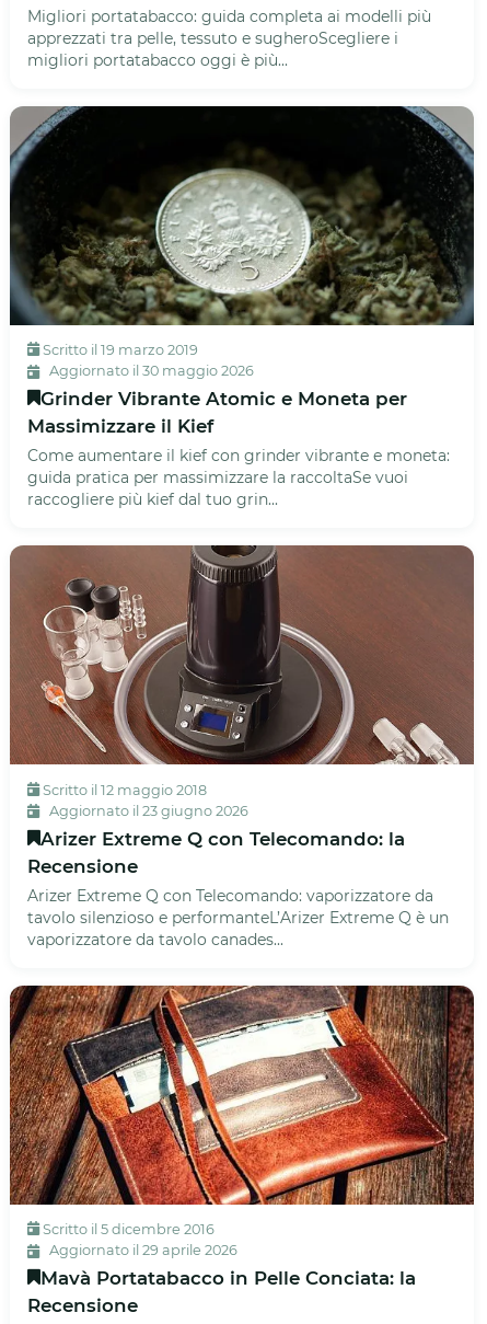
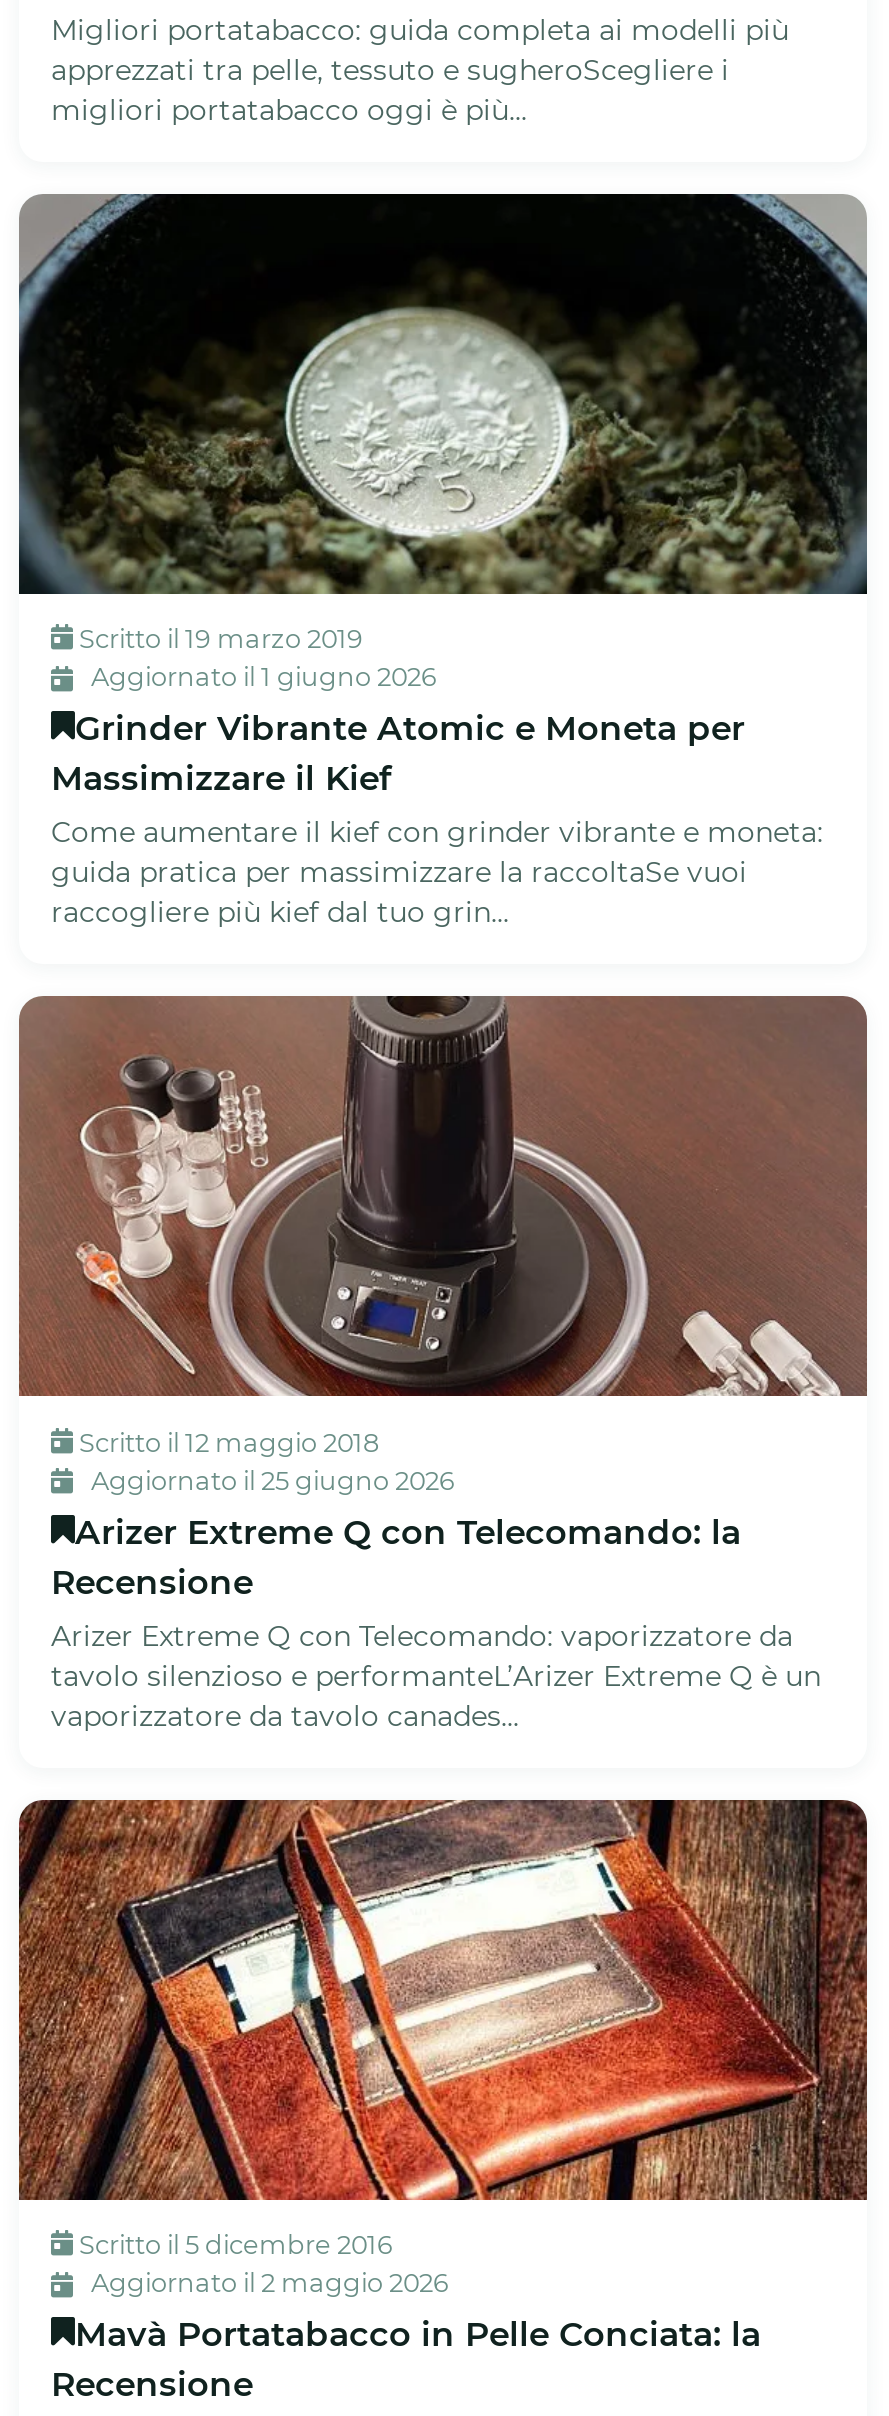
[46,363,254,379] Aggiornato il 30 maggio 2026 -> [85,662,437,692] Aggiornato il 1 giugno 2026
[46,803,248,819] Aggiornato il 23 giugno 2026 -> [85,1466,455,1496] Aggiornato il 25 giugno 2026
[46,1242,237,1259] Aggiornato il 29 aprile 2026 -> [85,2269,449,2299] Aggiornato il 2 maggio 2026

